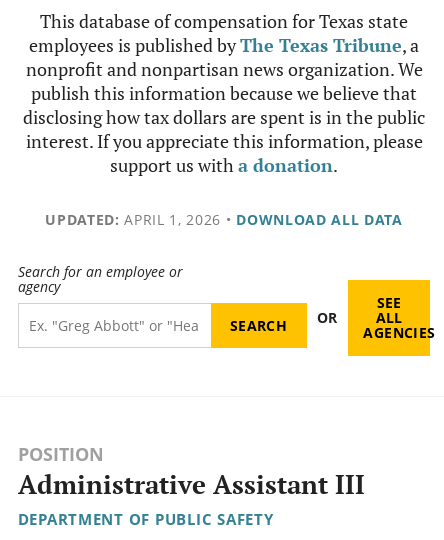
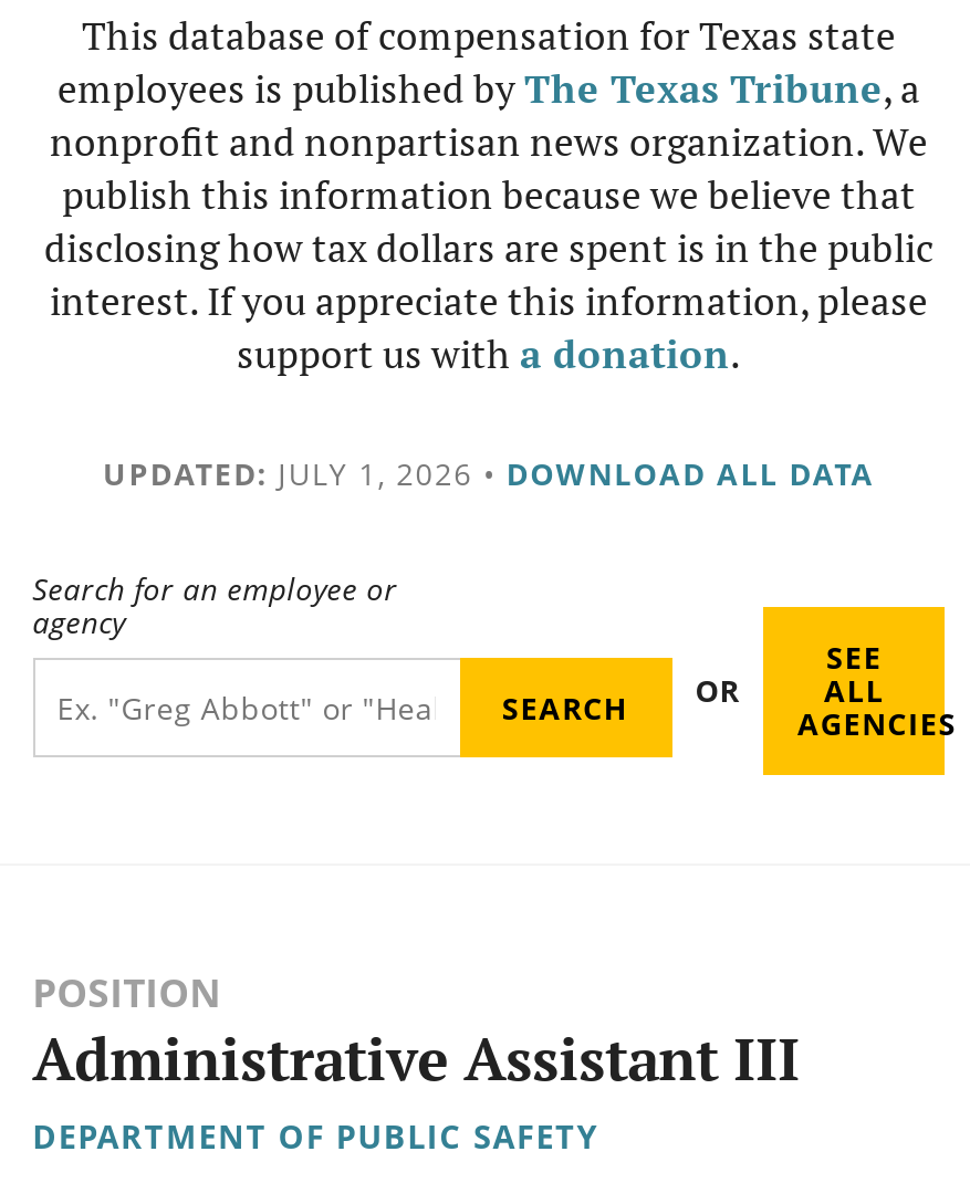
[45,210,403,229] UPDATED: APRIL 1, 2026 • DOWNLOAD ALL DATA -> [103,452,875,494] UPDATED: JULY 1, 2026 • DOWNLOAD ALL DATA

